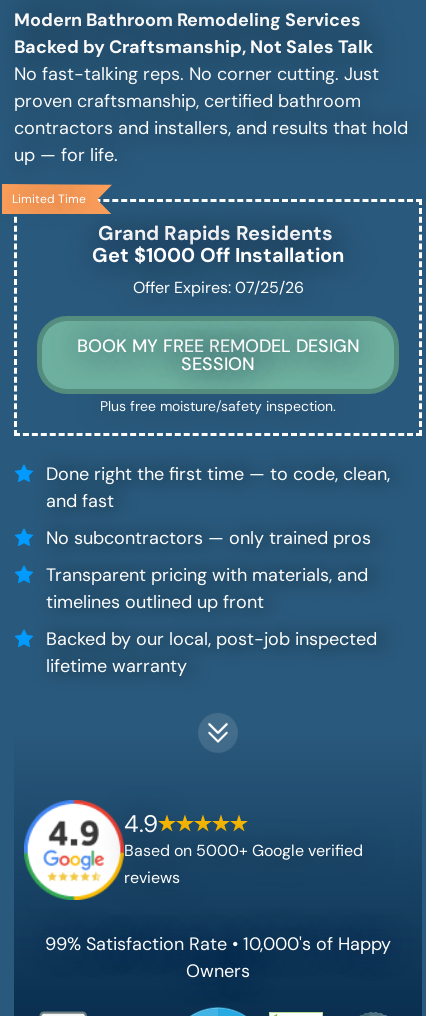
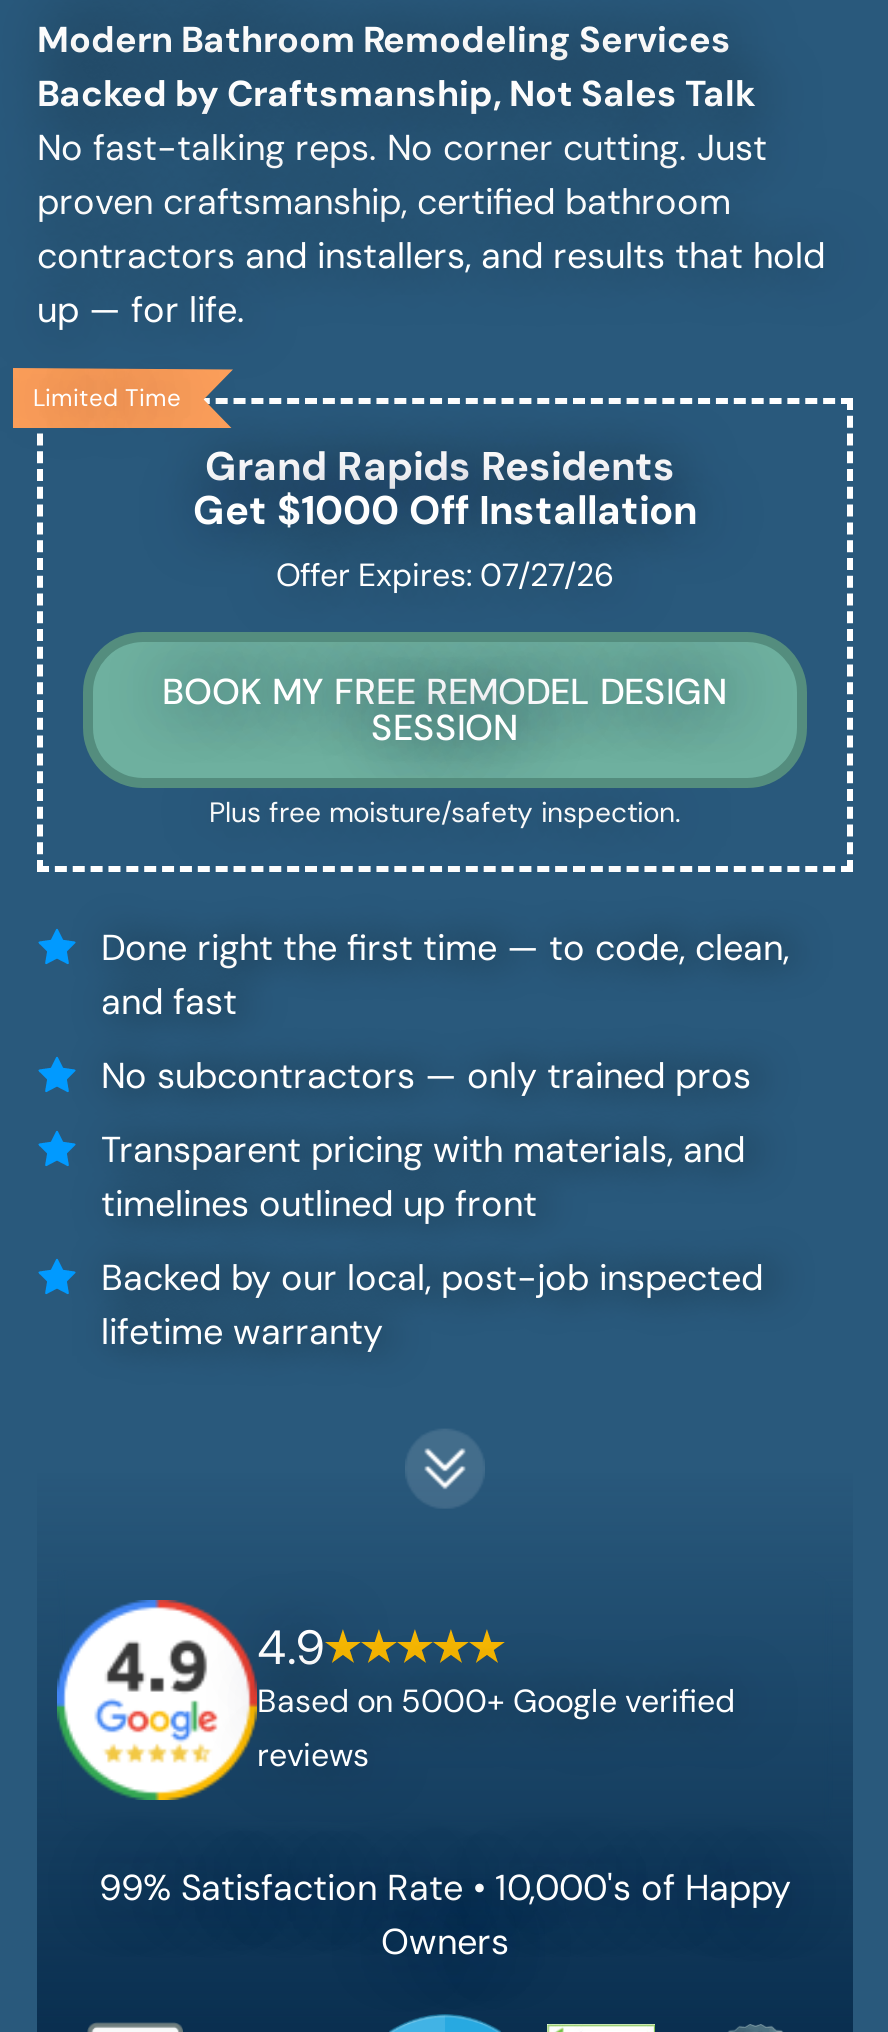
[132,277,303,298] Offer Expires: 07/25/26 -> [276,554,614,596] Offer Expires: 07/27/26

